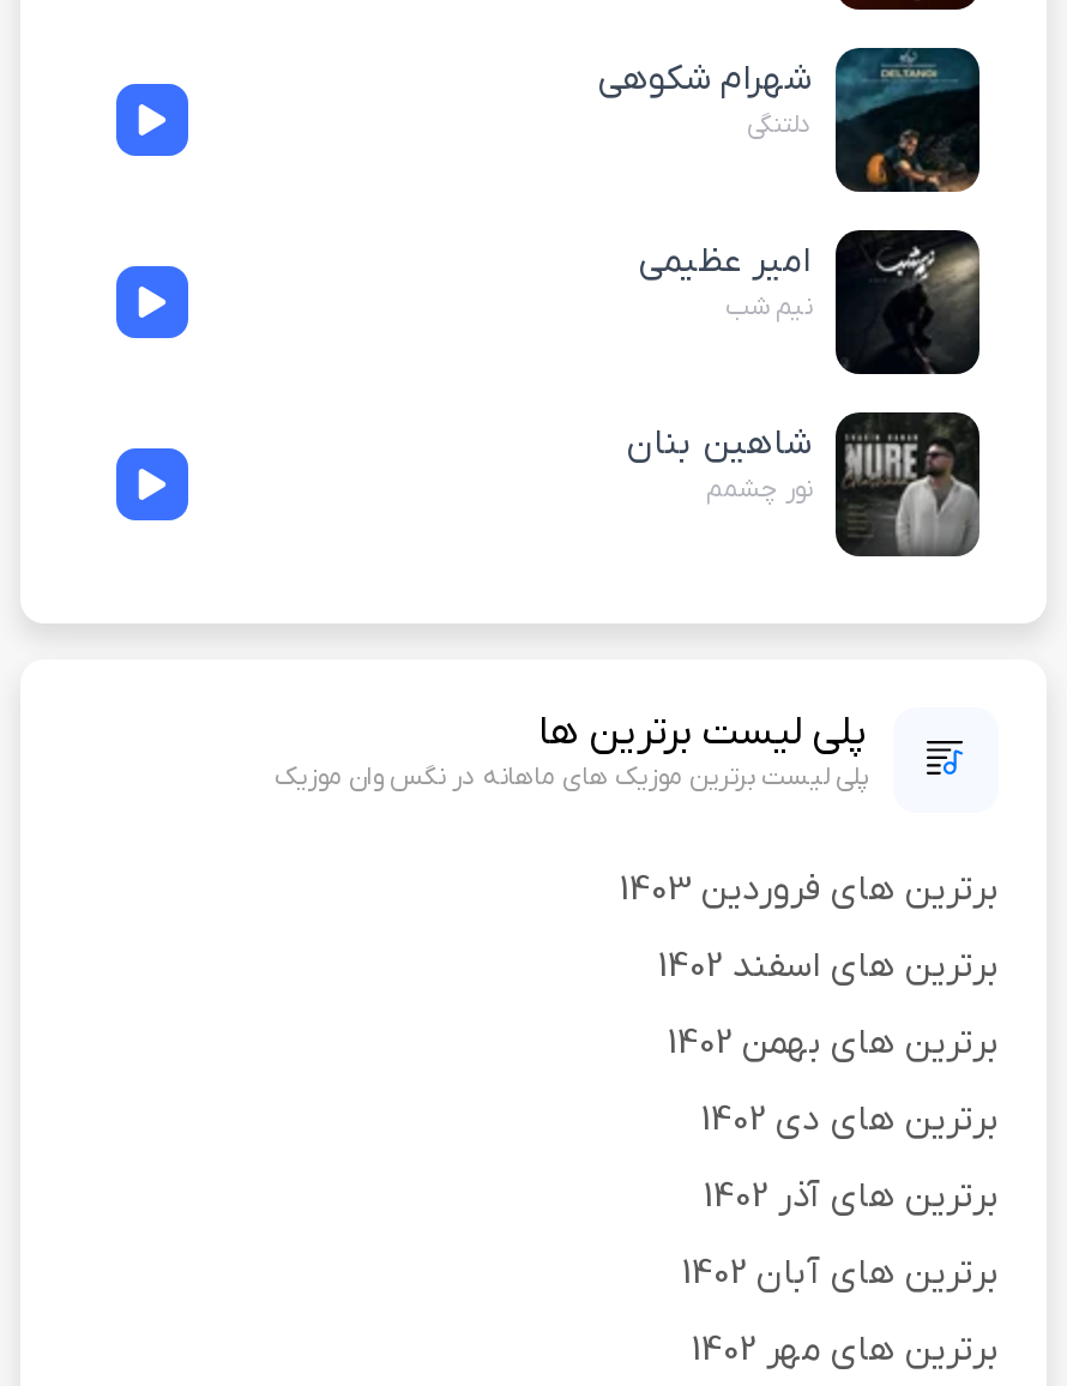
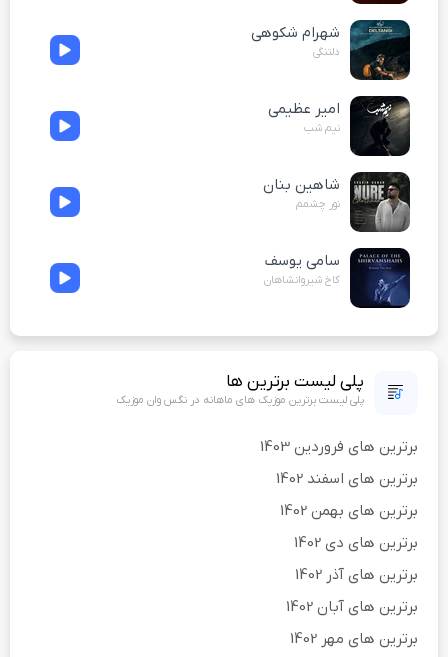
none -> [264,250,411,307] [image] | سامی یوسف | کاخ شیروانشاهان

